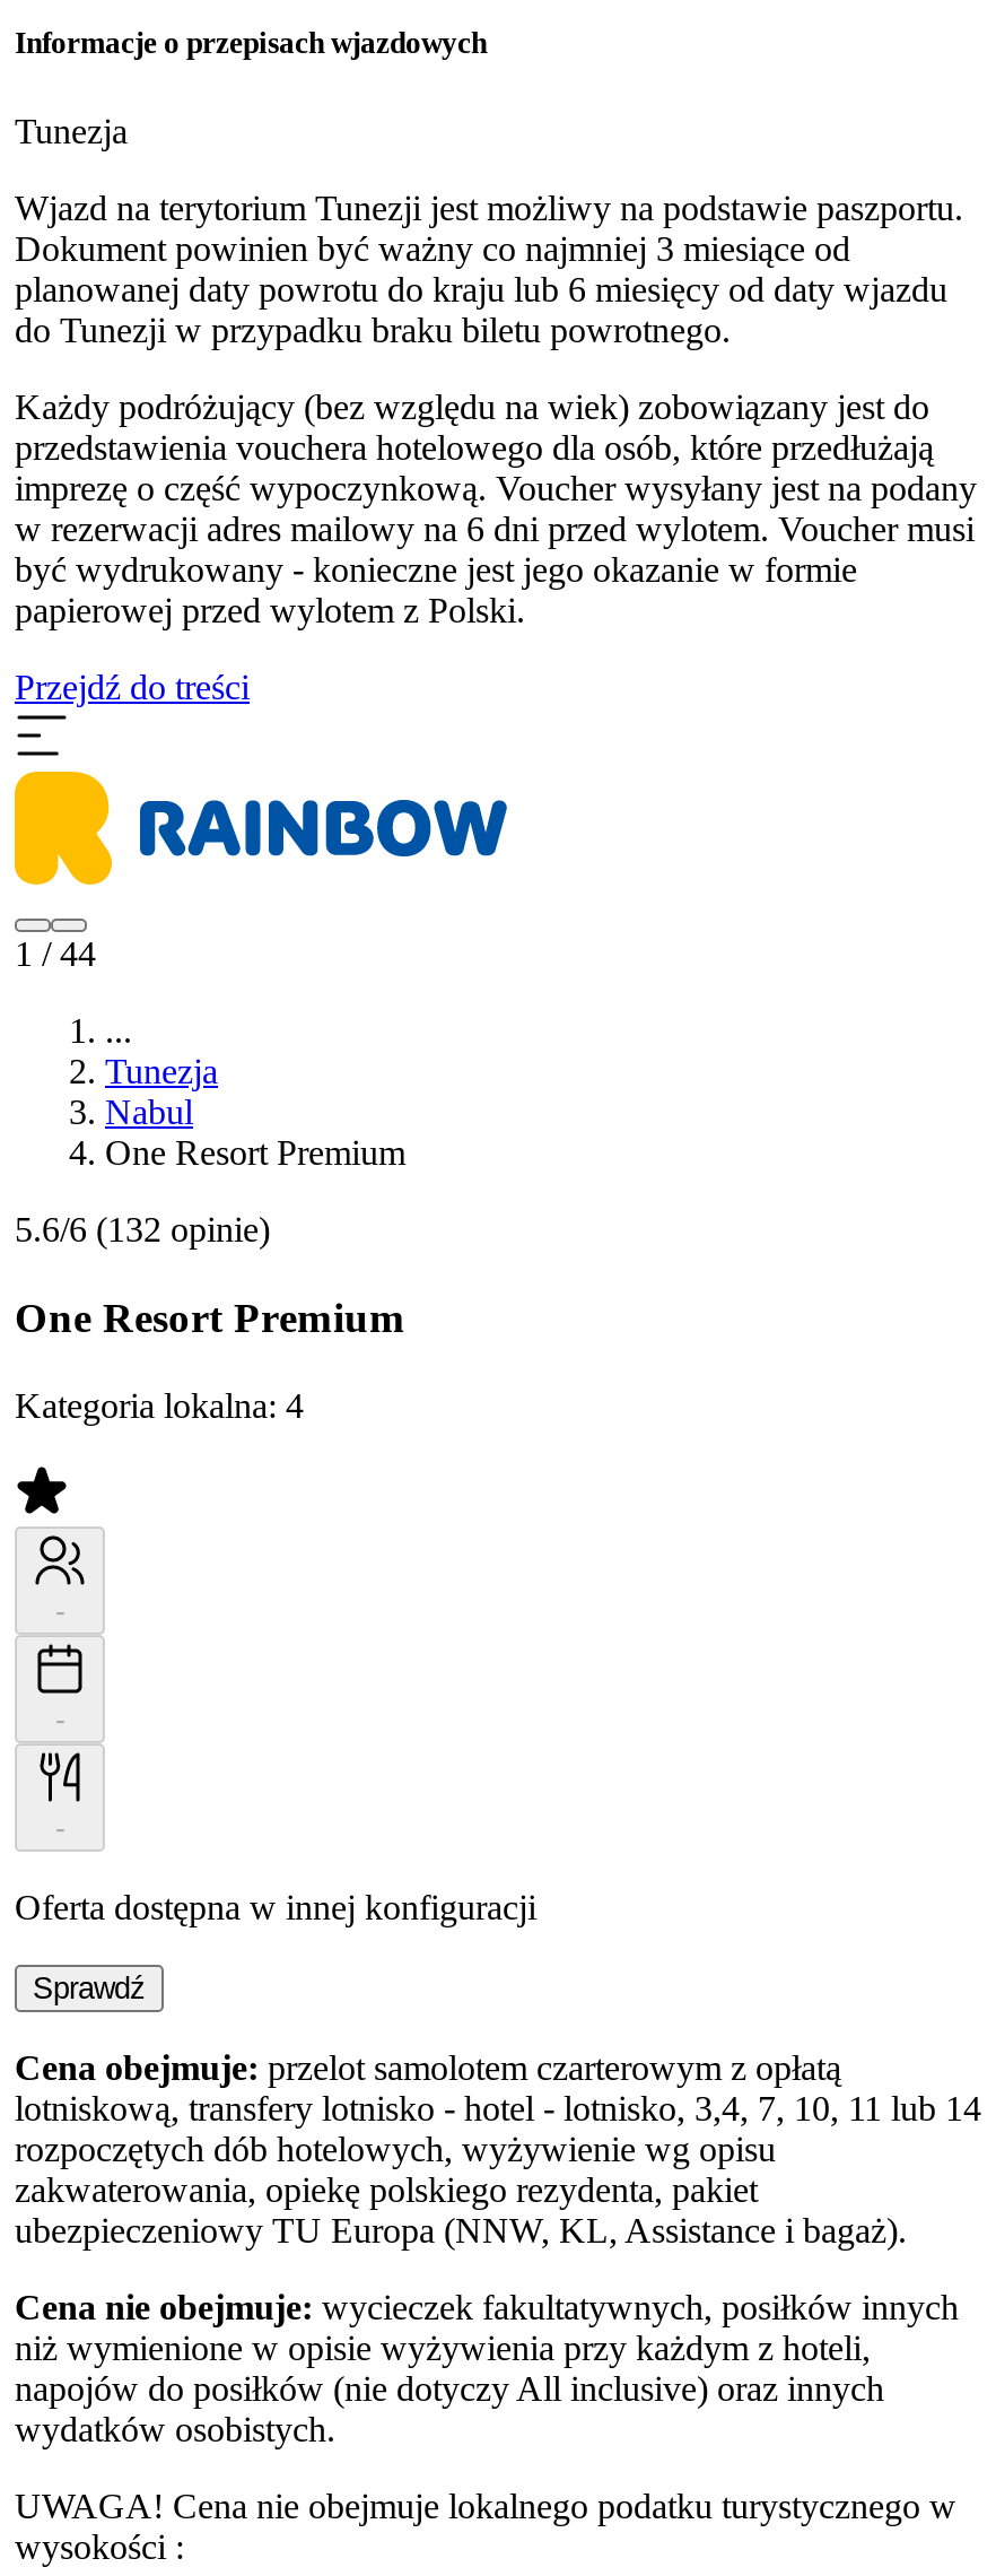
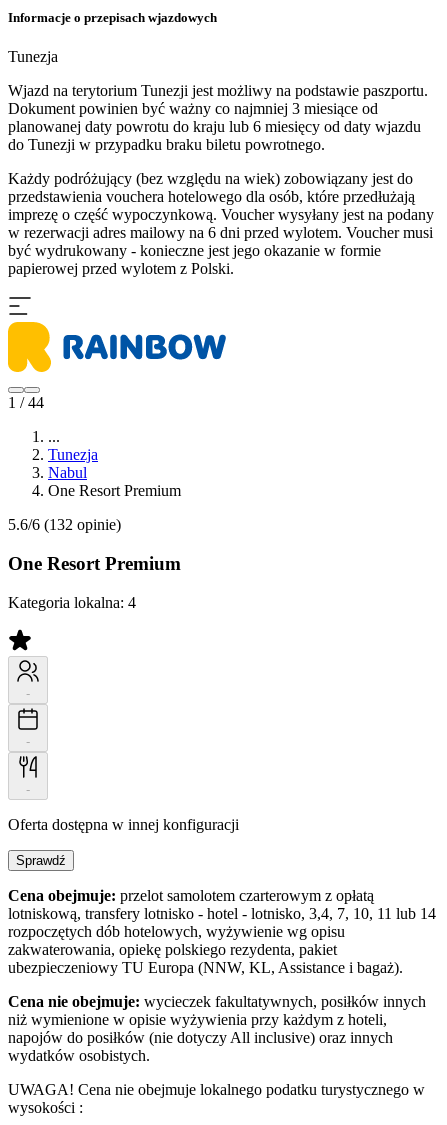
[15,669,250,707] Przejdź do treści -> none

